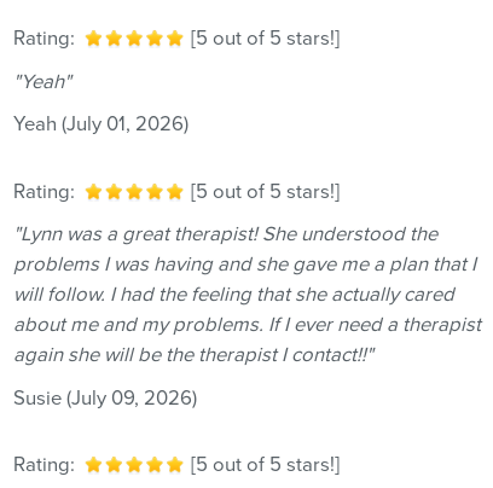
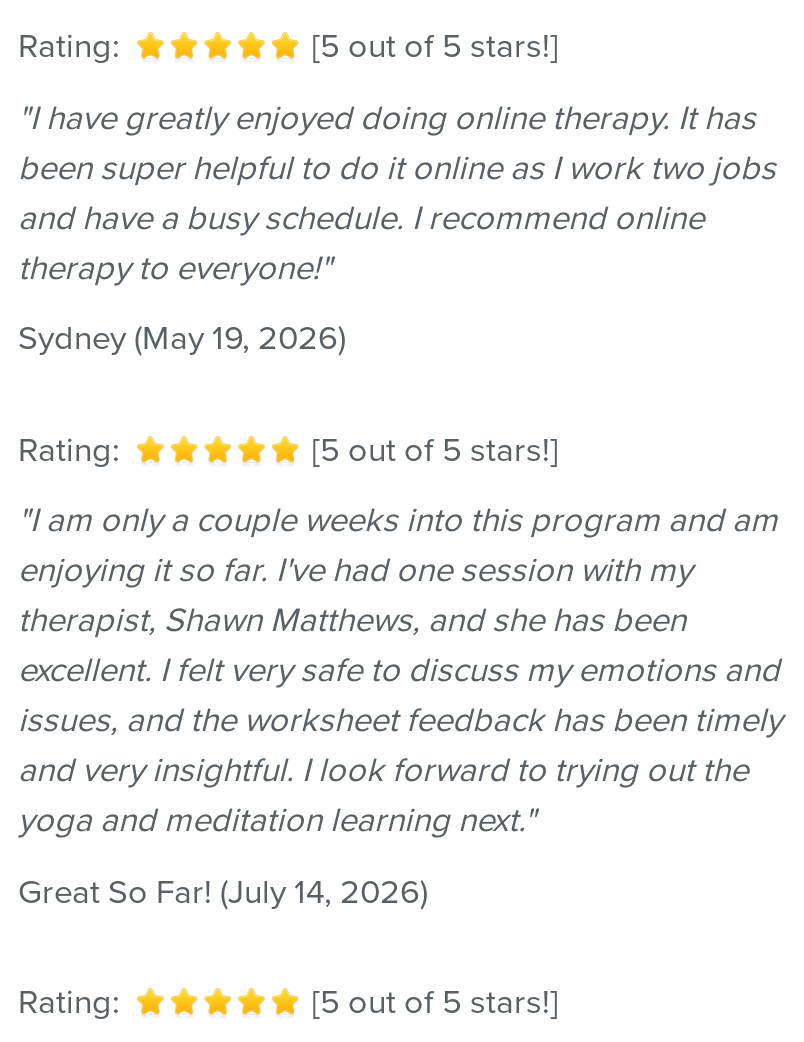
[13,69,71,94] "Yeah" -> [18,98,776,288] "I have greatly enjoyed doing online therapy. It has | been super helpful to do it online as I work two jobs | and have a busy schedule. I recommend online | therapy to everyone!"
[13,112,188,136] Yeah (July 01, 2026) -> [18,319,346,359] Sydney (May 19, 2026)
[13,222,481,367] "Lynn was a great therapist! She understood the | problems I was having and she gave me a plan that I | will follow. I had the feeling that she actually cared | about me and my problems. If I ever need a therapist | again she will be the therapist I contact!!" -> [18,501,782,841] "I am only a couple weeks into this program and am | enjoying it so far. I've had one session with my | therapist, Shawn Matthews, and she has been | excellent. I felt very safe to discuss my emotions and | issues, and the worksheet feedback has been timely | and very insightful. I look forward to trying out the | yoga and meditation learning next."
[13,386,197,410] Susie (July 09, 2026) -> [18,872,428,912] Great So Far! (July 14, 2026)

